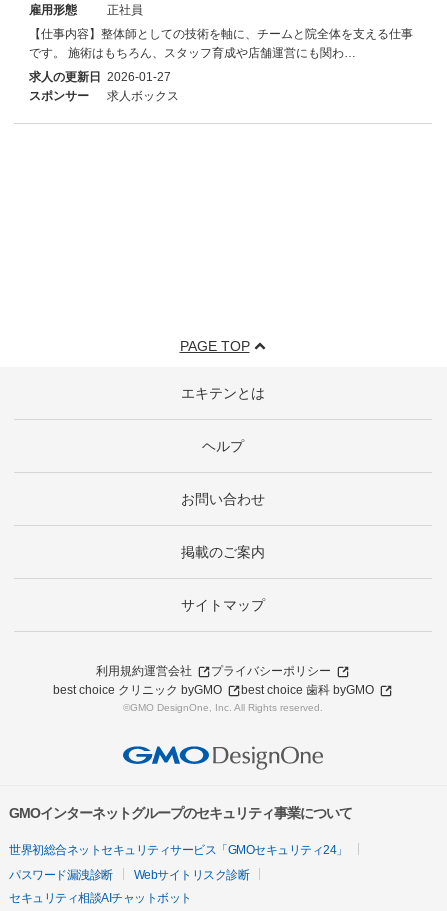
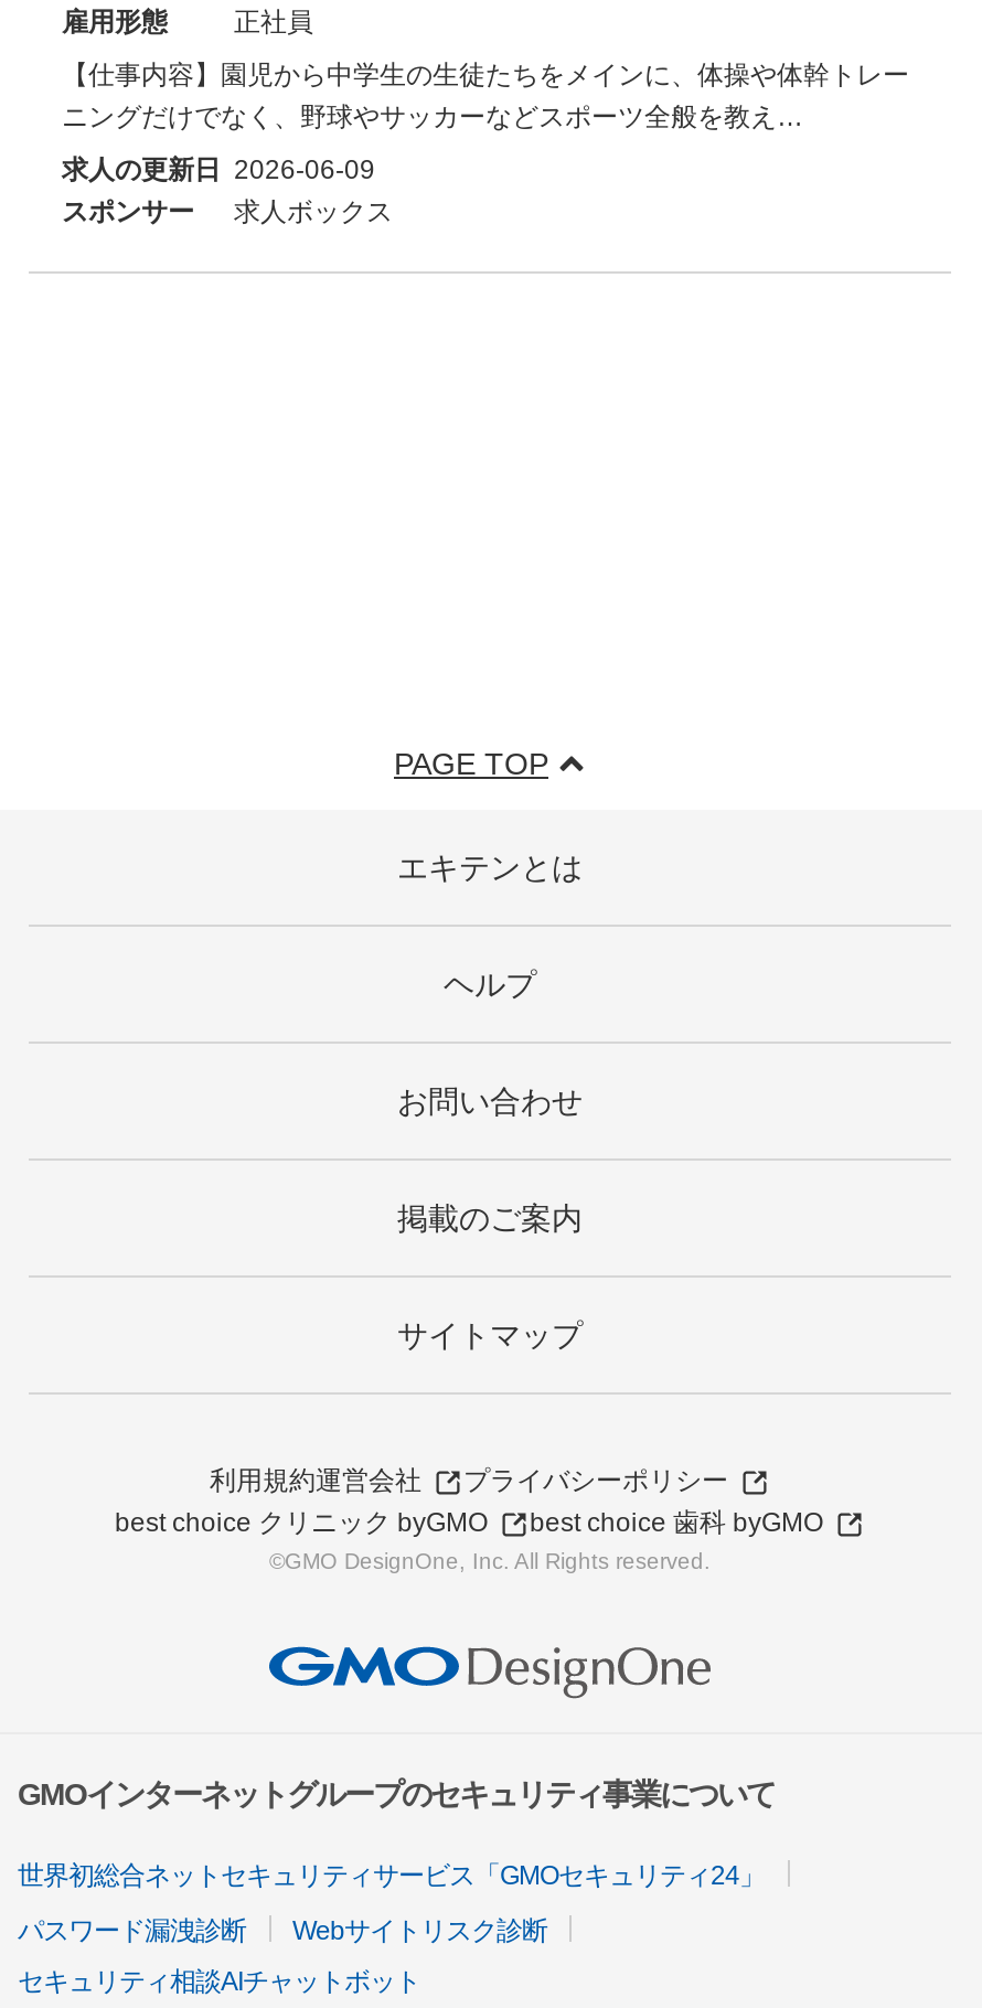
[29,27,413,60] 【仕事内容】整体師としての技術を軸に、チームと院全体を支える仕事 | です。 施術はもちろん、スタッフ育成や店舗運営にも関わ… -> [62,59,909,132] 【仕事内容】園児から中学生の生徒たちをメインに、体操や体幹トレー | ニングだけでなく、野球やサッカーなどスポーツ全般を教え…
[29,70,171,84] 求人の更新日 2026-01-27 -> [62,154,375,185] 求人の更新日 2026-06-09

